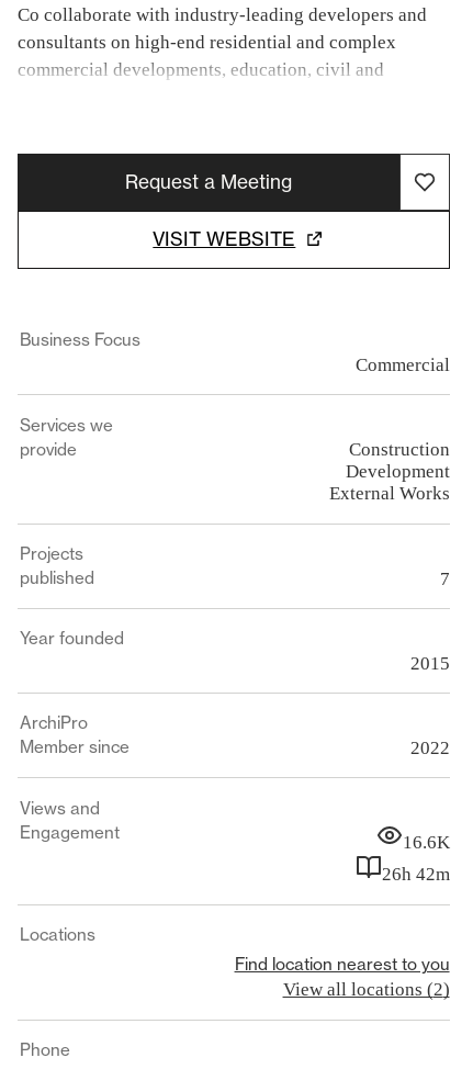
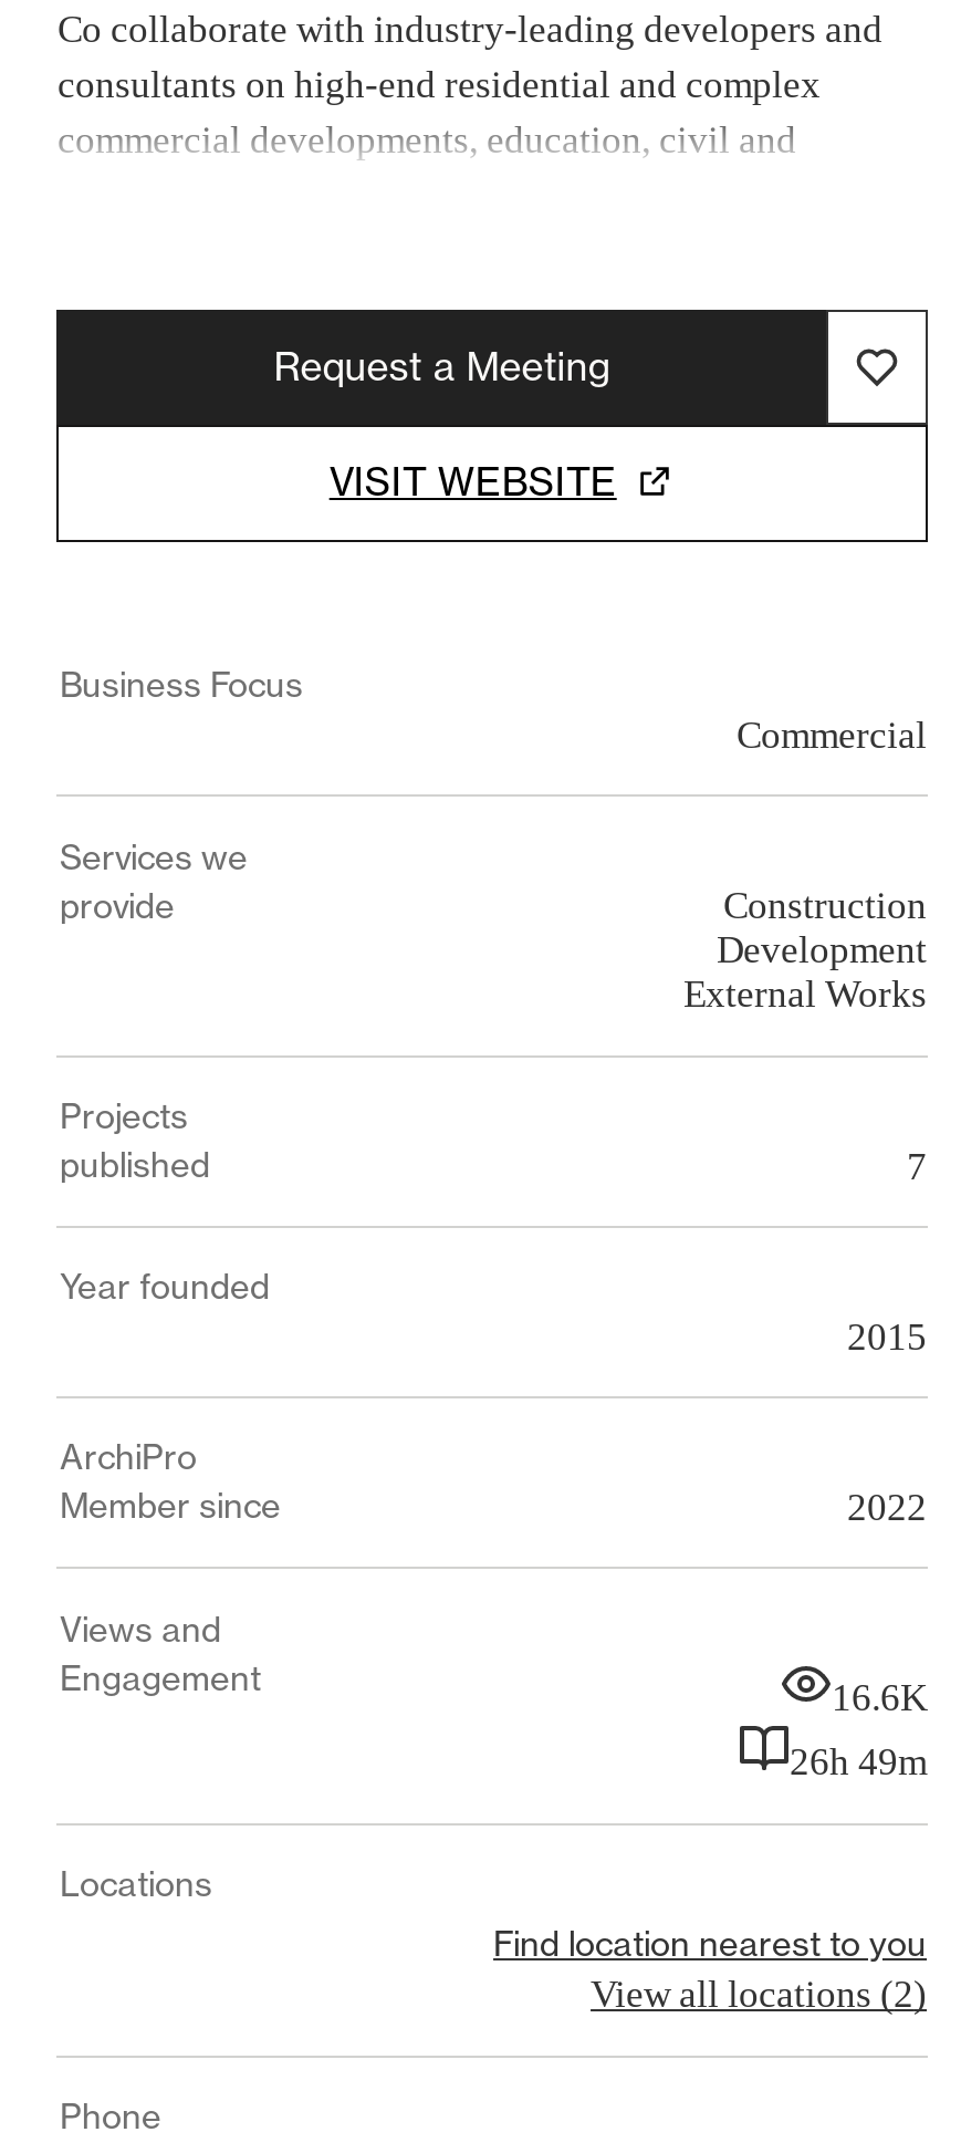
[381,864,449,885] 26h 42m -> [790,1742,927,1784] 26h 49m

